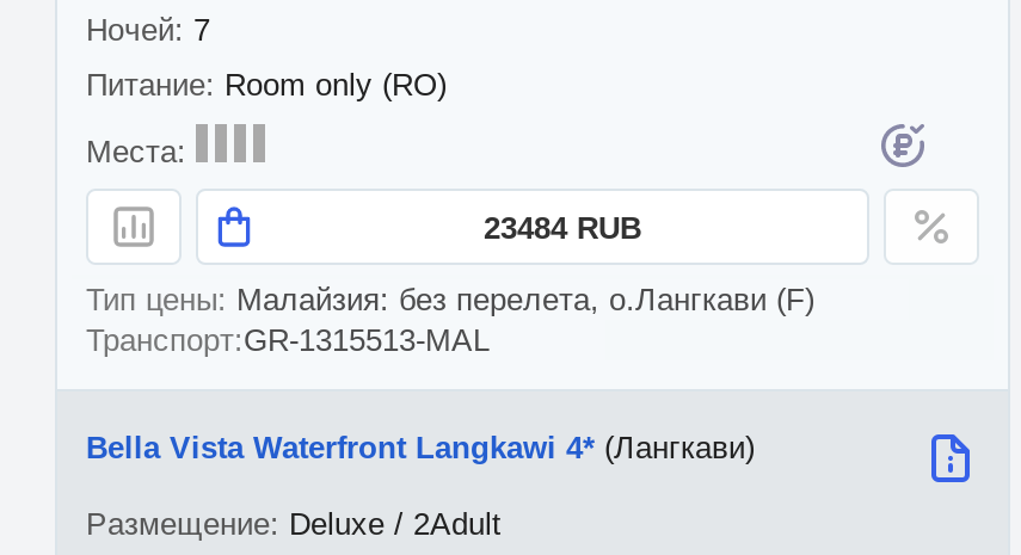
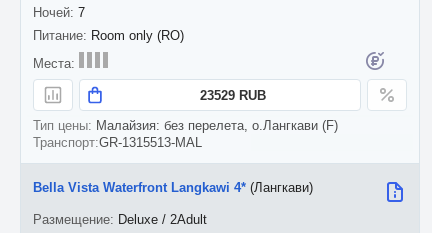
[484,209,641,245] 23484 RUB -> [199,87,265,102] 23529 RUB

